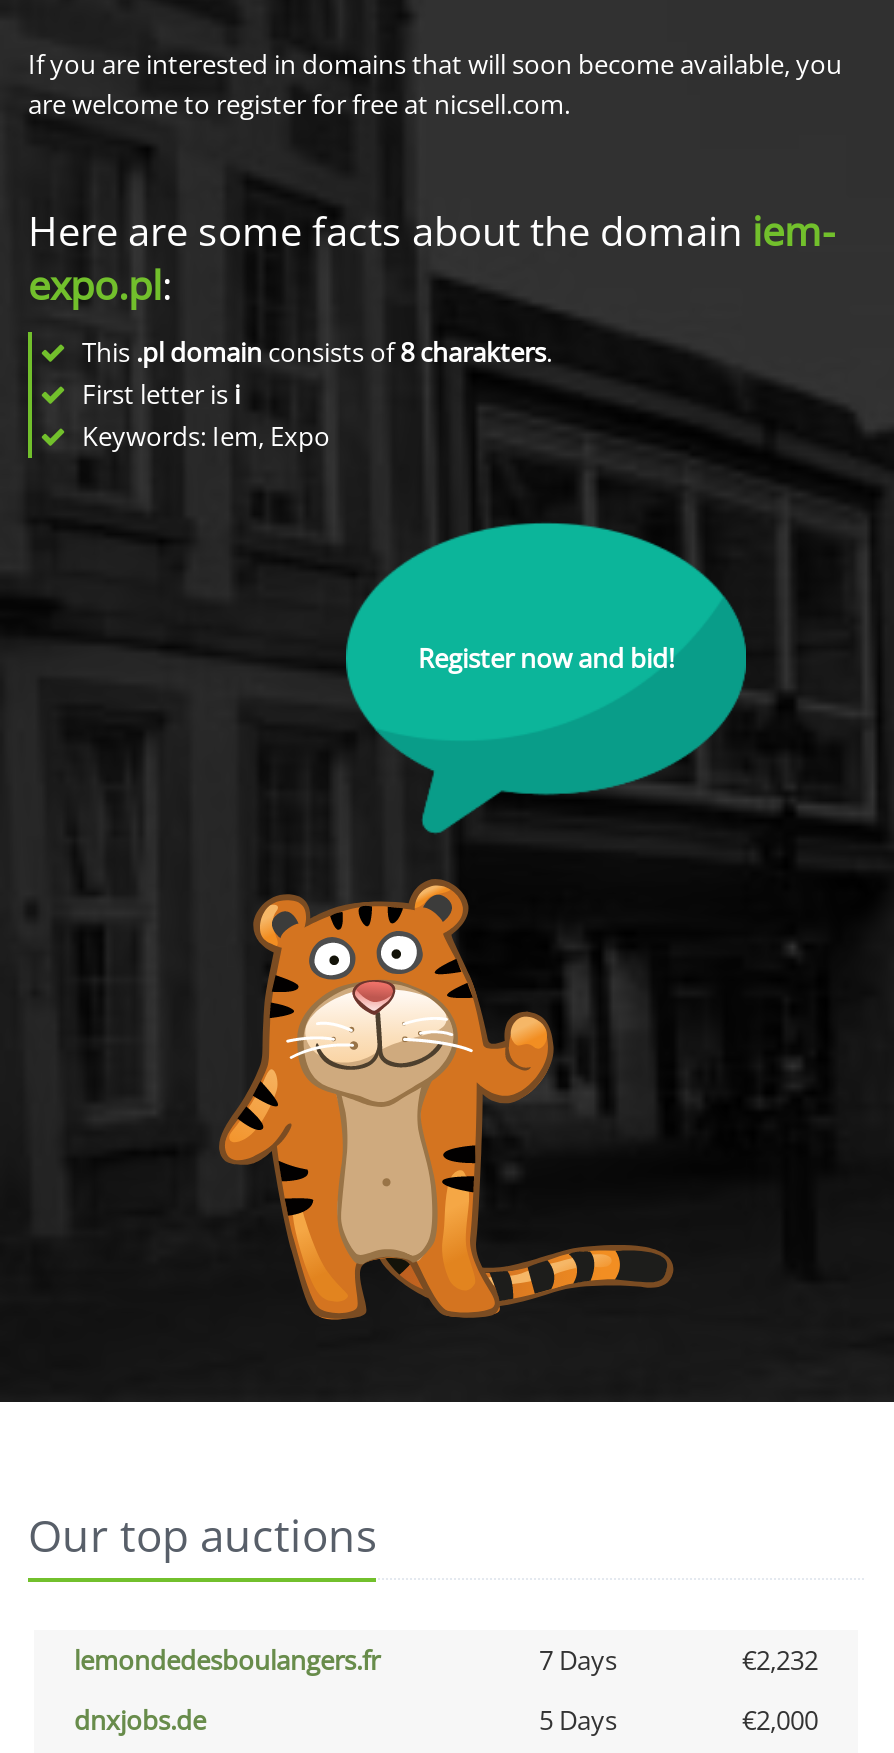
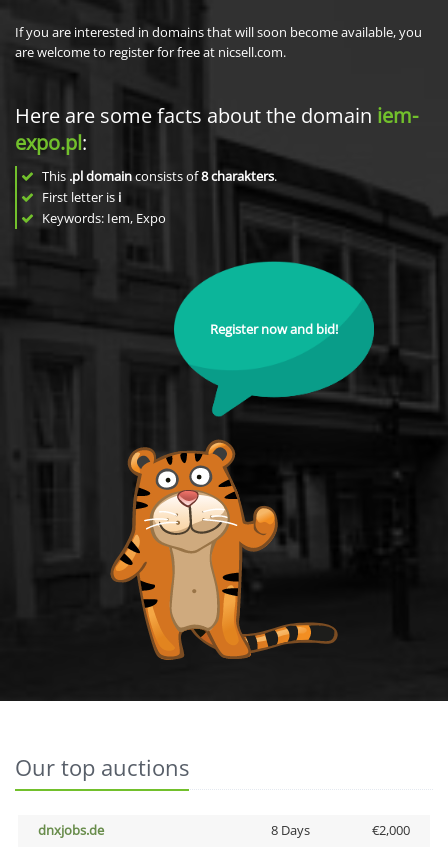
[74,1642,818,1678] lemondedesboulangers.fr | 7 Days | €2,232 -> none
[539,1702,617,1738] 5 Days -> [270,821,309,839] 8 Days

